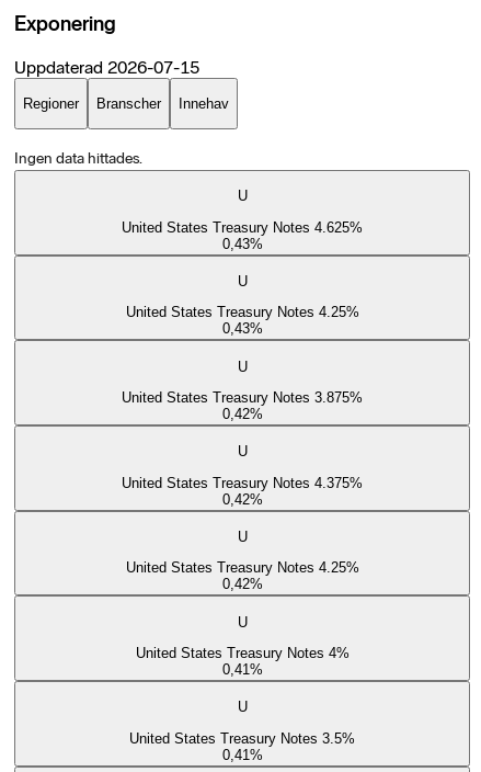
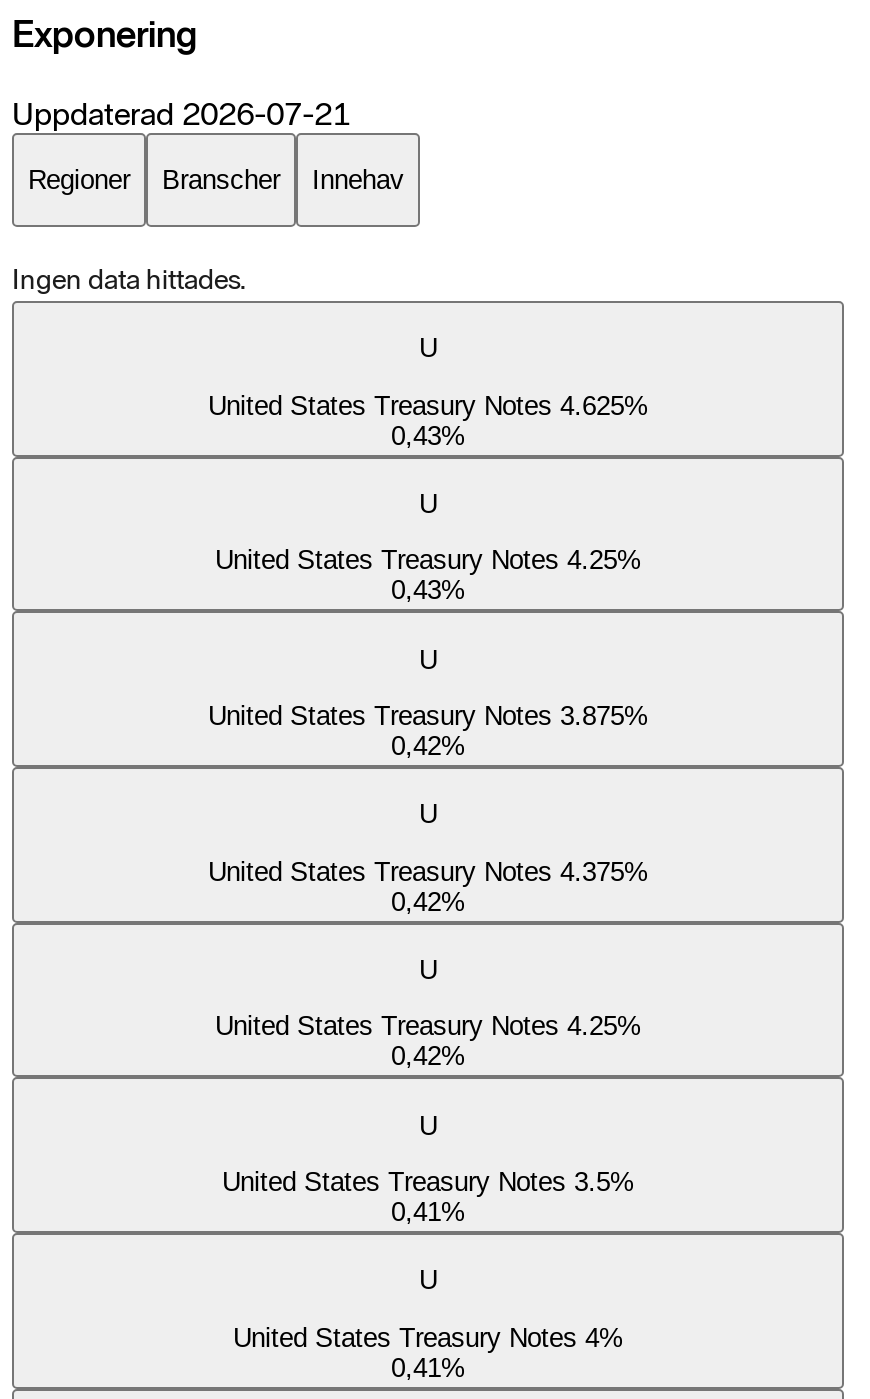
[14,56,199,77] Uppdaterad 2026-07-15 -> [12,94,350,132] Uppdaterad 2026-07-21
moved [135,645,349,661] -> [233,1323,623,1353]: United States Treasury Notes 4%
moved [129,730,355,747] -> [222,1167,634,1197]: United States Treasury Notes 3.5%

